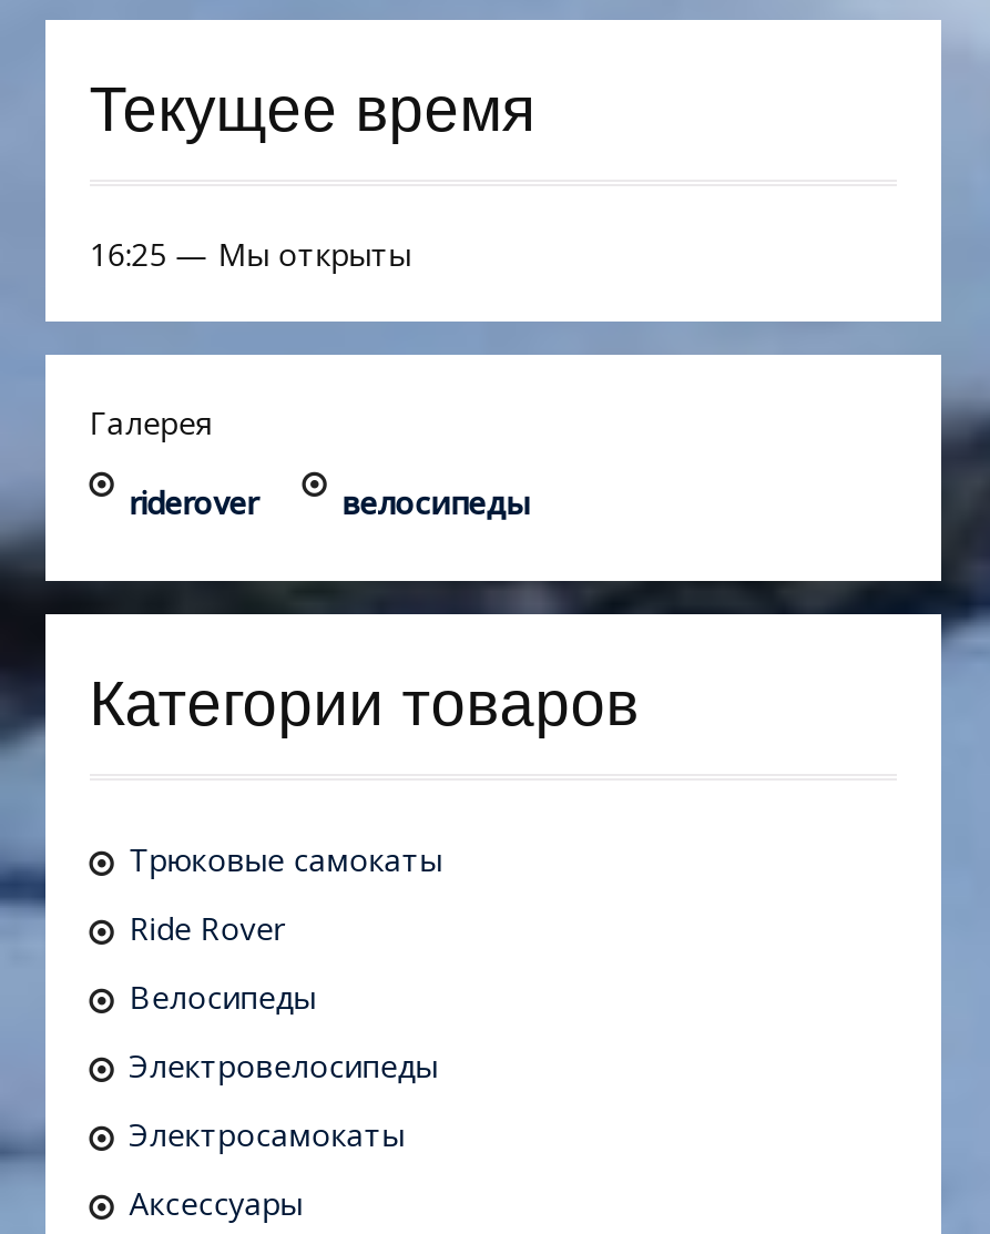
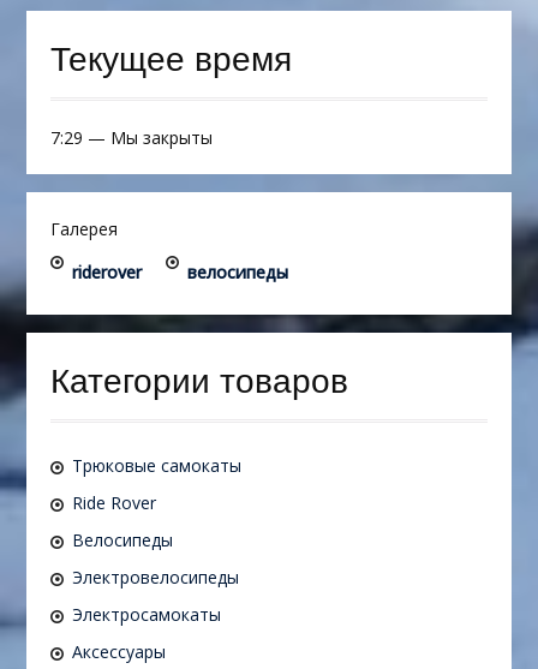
[89,233,411,275] 16:25 — Мы открыты -> [50,126,212,149] 7:29 — Мы закрыты

